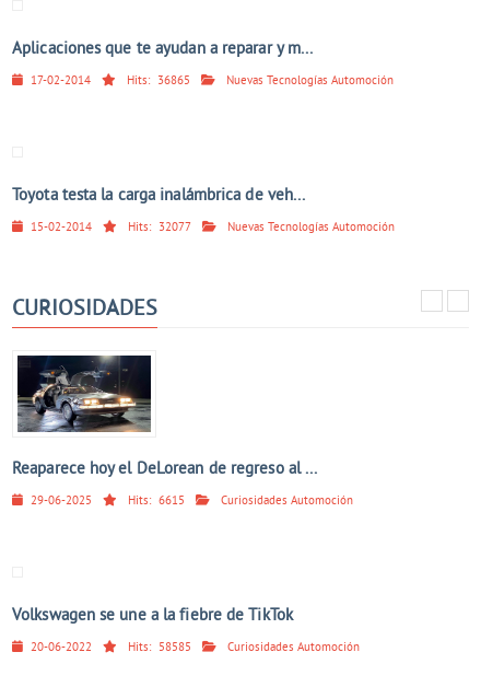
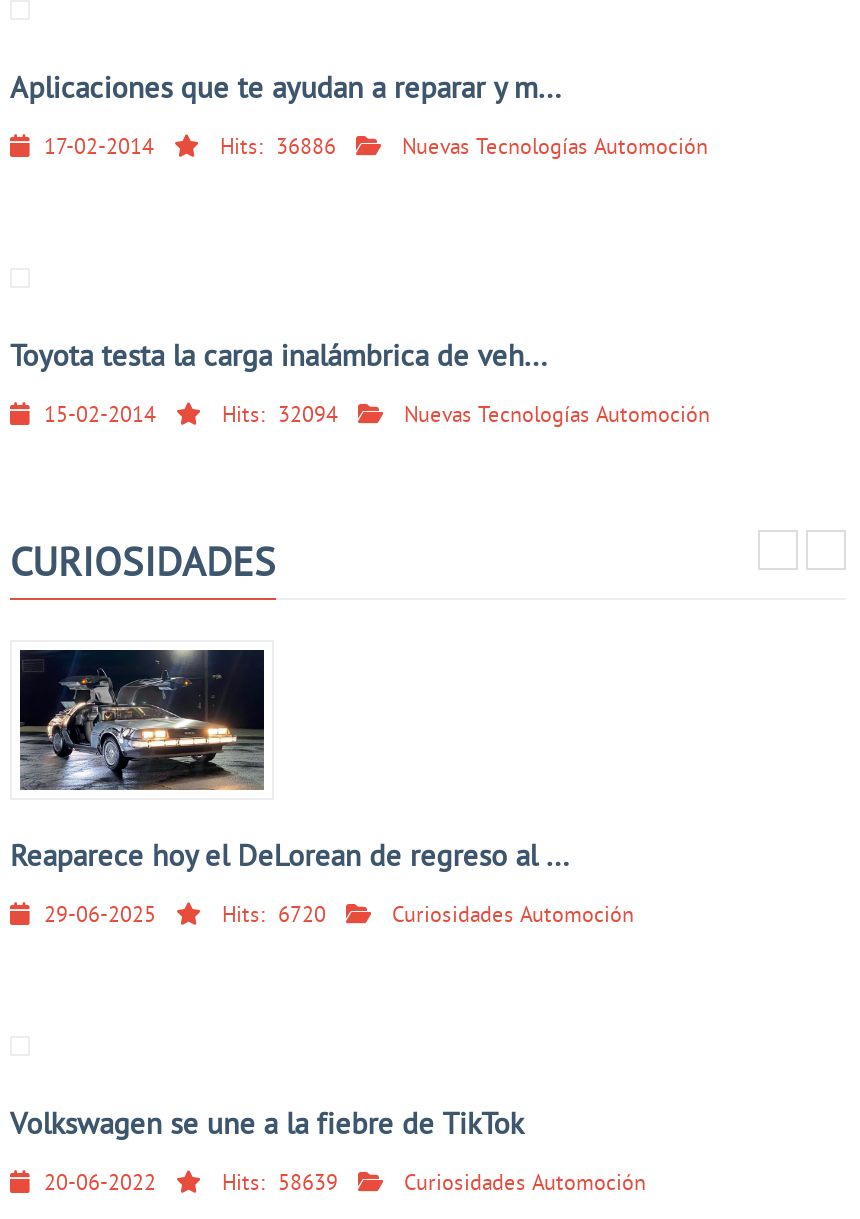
[127,73,190,89] Hits: 36865 -> [220,134,336,162] Hits: 36886
[128,220,191,235] Hits: 32077 -> [222,402,338,430] Hits: 32094
[128,493,185,509] Hits: 6615 -> [222,902,326,930] Hits: 6720
[128,640,191,655] Hits: 58585 -> [222,1170,338,1198] Hits: 58639

